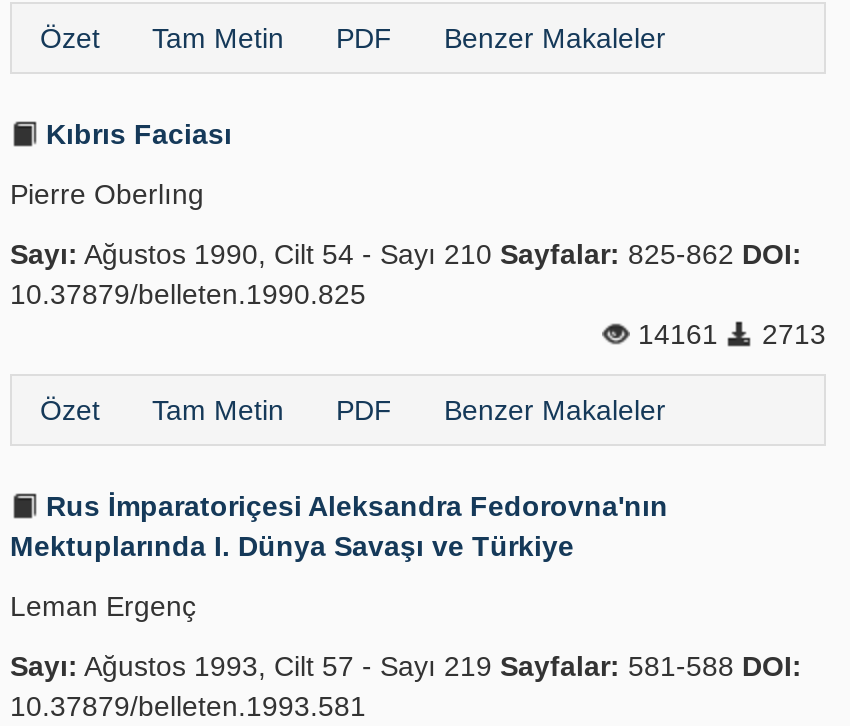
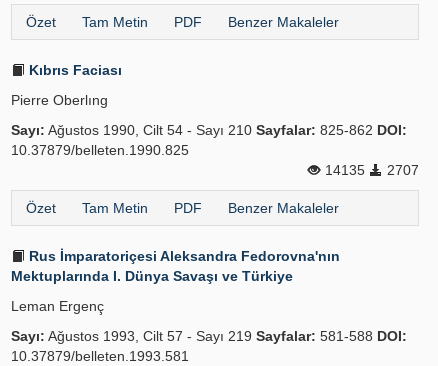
[630,318,726,350] 14161 -> [321,162,369,178] 14135
[754,318,826,350] 2713 -> [383,162,419,178] 2707

